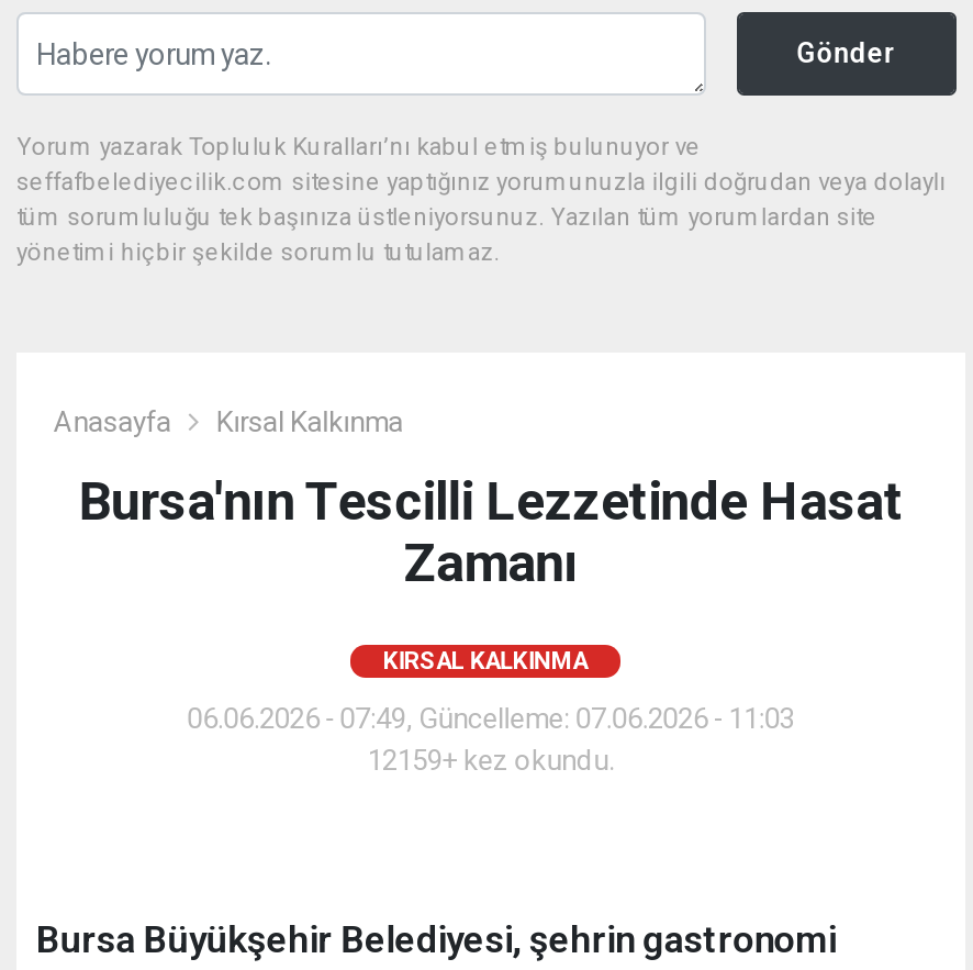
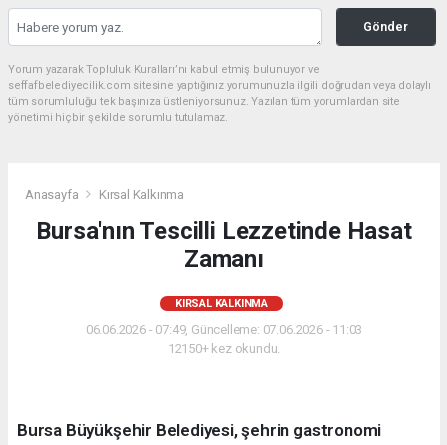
[367,743,615,776] 12159+ kez okundu. -> [168,341,280,356] 12150+ kez okundu.

